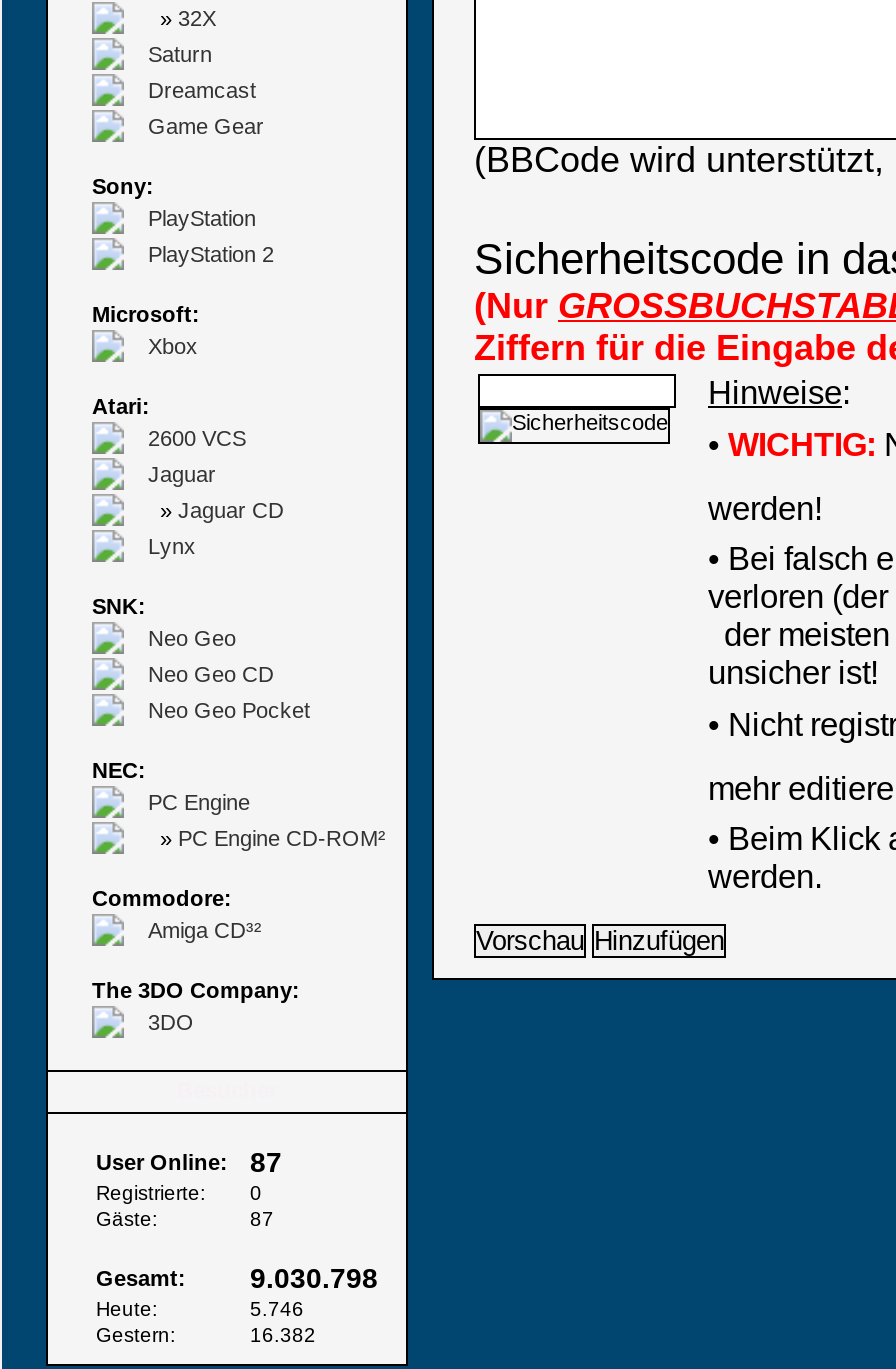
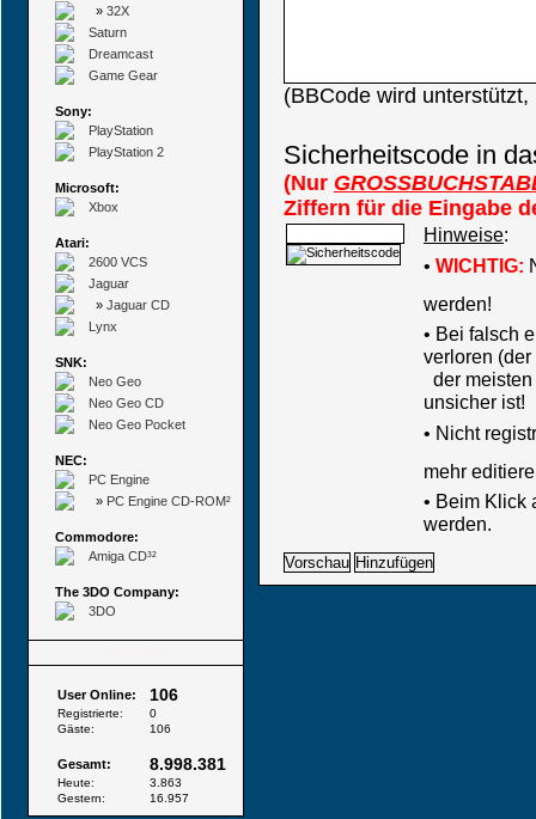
[96,1146,282,1178] User Online: 87 -> [57,685,178,704] User Online: 106
[250,1208,274,1230] 87 -> [150,722,171,735] 106
[250,1262,378,1294] 9.030.798 -> [150,754,226,774] 8.998.381
[250,1298,304,1320] 5.746 -> [150,776,182,789] 3.863
[250,1324,316,1346] 16.382 -> [150,792,189,805] 16.957

